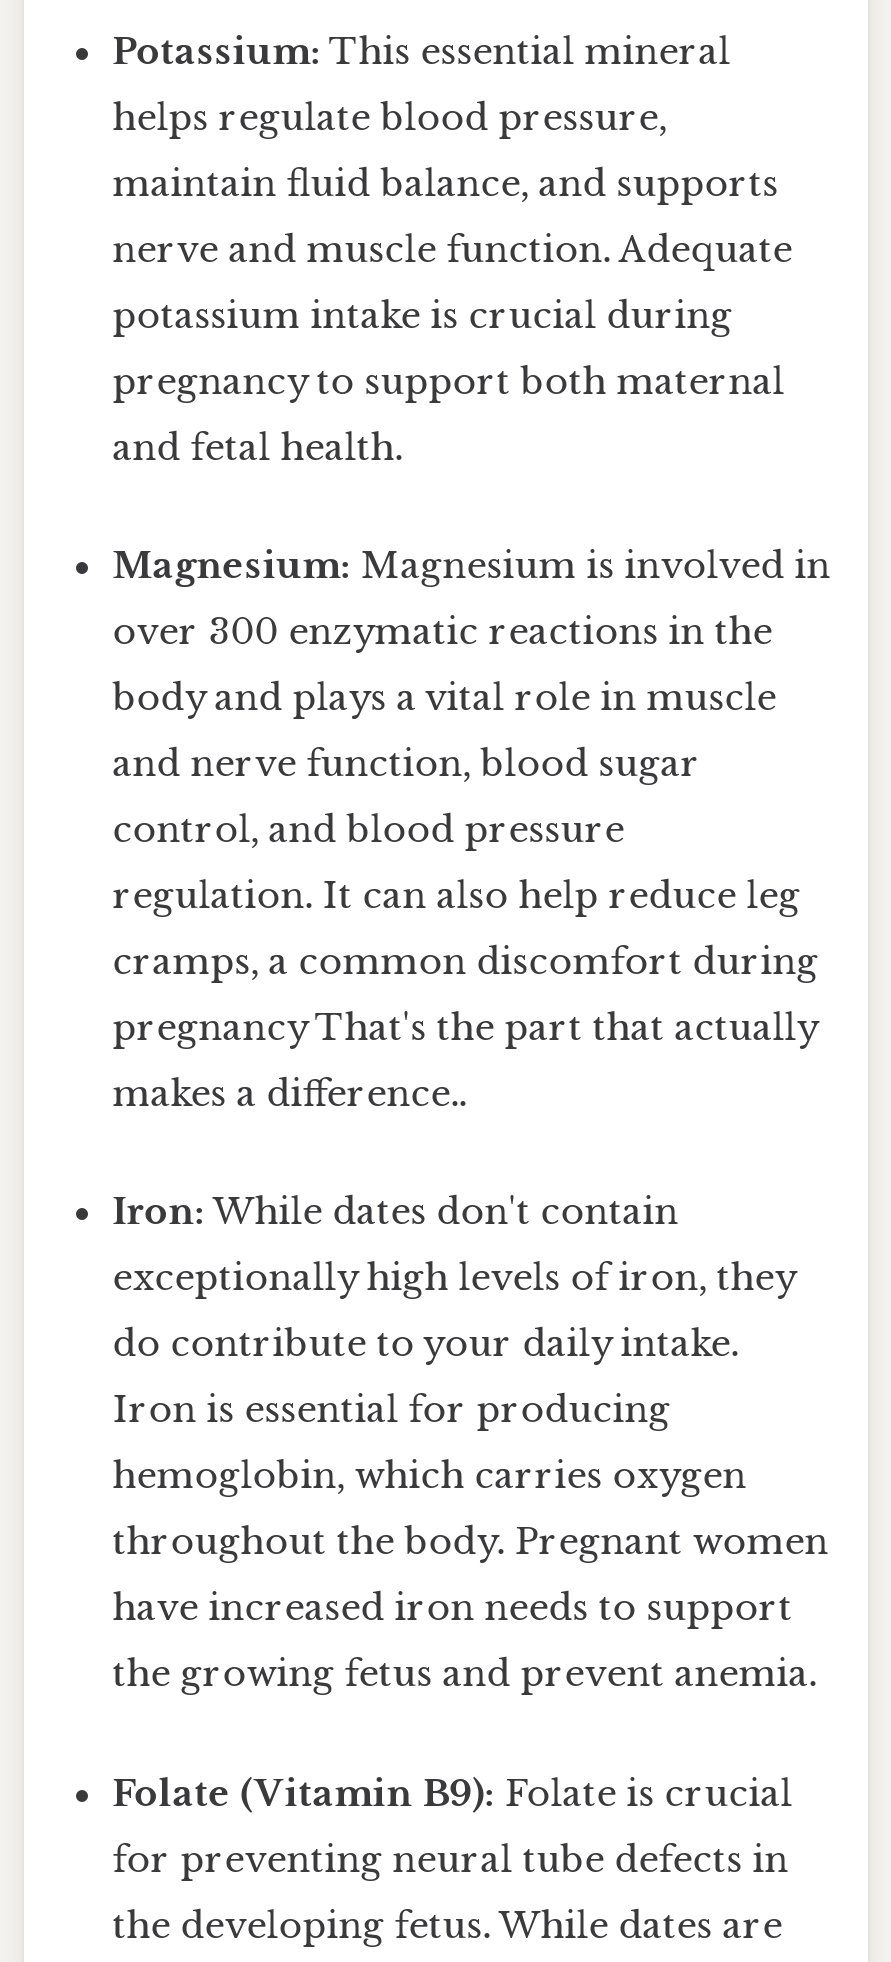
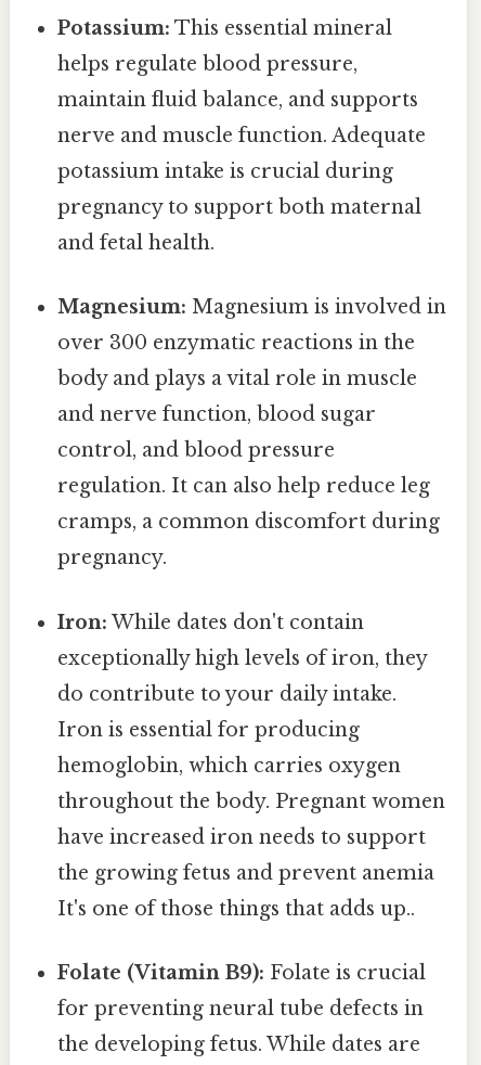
[112,1007,816,1117] pregnancy That's the part that actually | makes a difference.. -> [58,546,167,570] pregnancy.
moved [112,1191,828,1631] -> [58,610,445,849]: Iron: While dates don't contain | exceptionally high levels of iron, they | do contribute to your daily intake. | Iron is essential for producing | hemoglobin, which carries oxygen | throughout the body. Pregnant women | have increased iron needs to support
[112,1653,816,1697] the growing fetus and prevent anemia. -> [58,861,435,920] the growing fetus and prevent anemia | It's one of those things that adds up..

